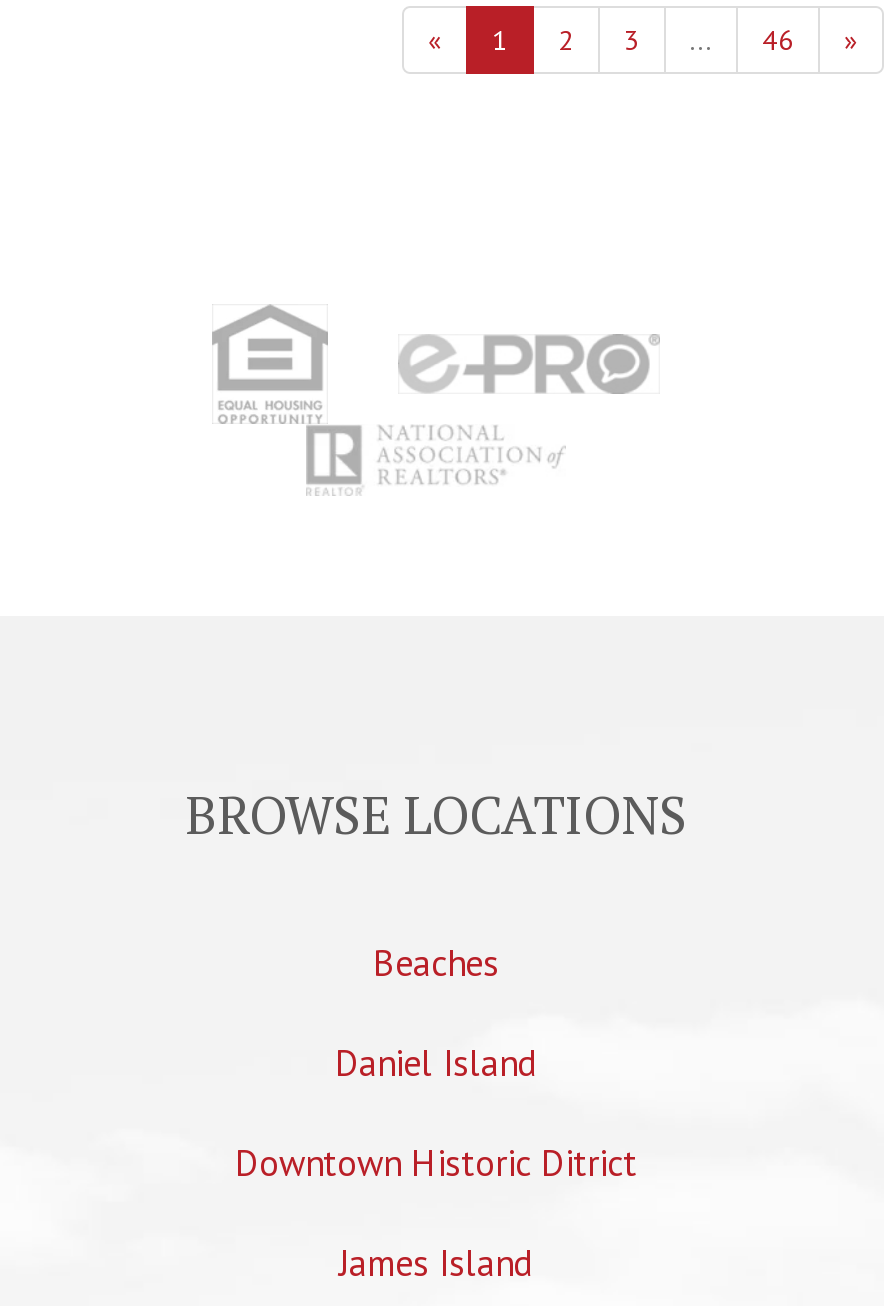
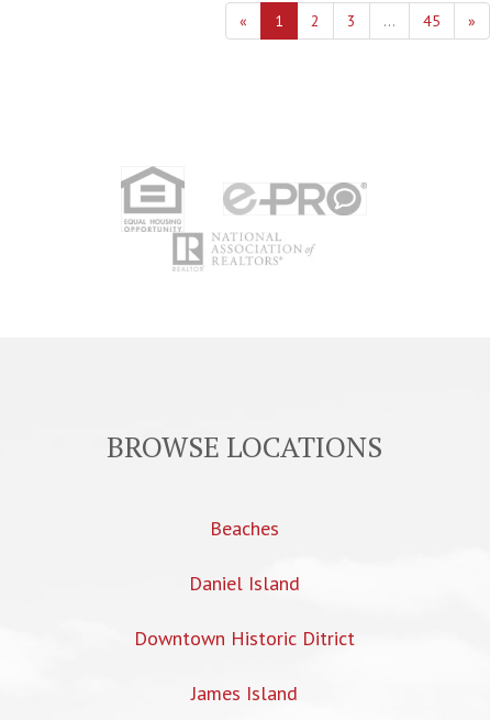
[762,22,794,58] 46 -> [423,11,441,31] 45

